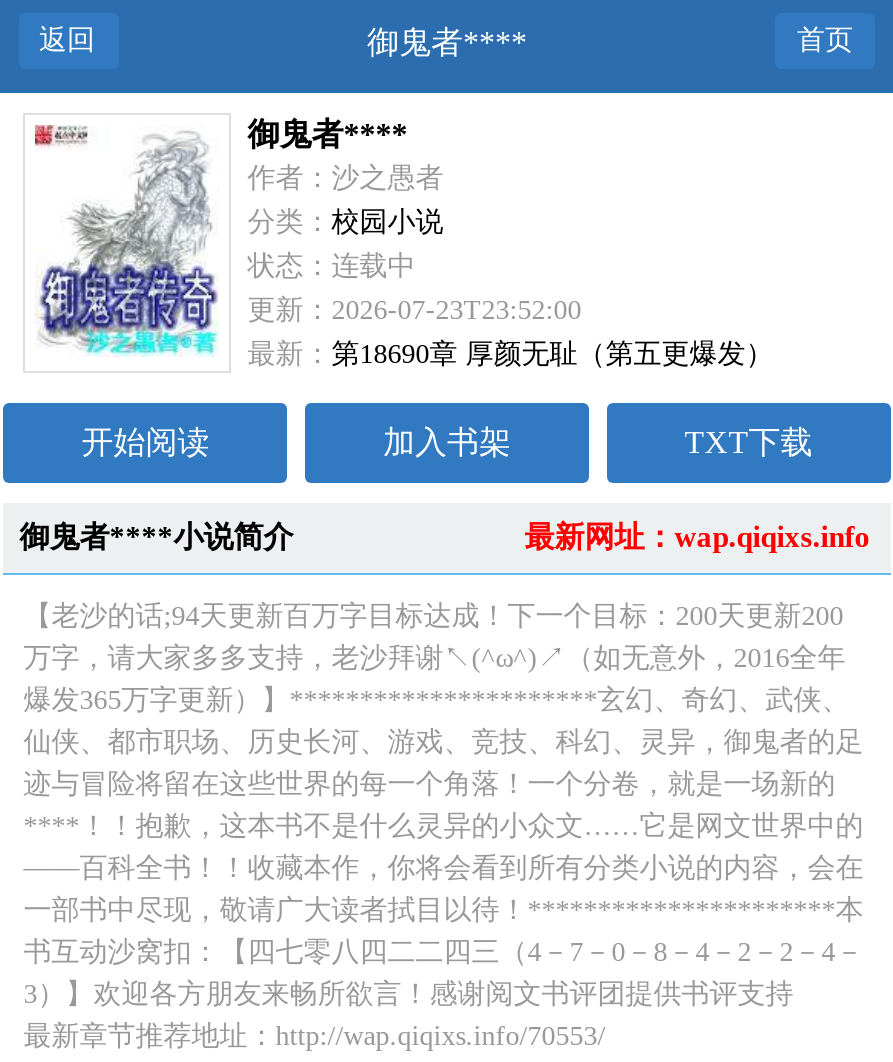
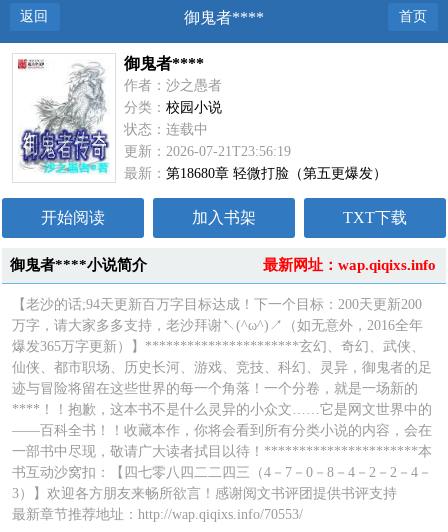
[247,295,581,325] 更新：2026-07-23T23:52:00 -> [124,144,291,159] 更新：2026-07-21T23:56:19
[247,339,773,369] 最新：第18690章 厚颜无耻（第五更爆发） -> [124,166,387,181] 最新：第18680章 轻微打脸（第五更爆发）

